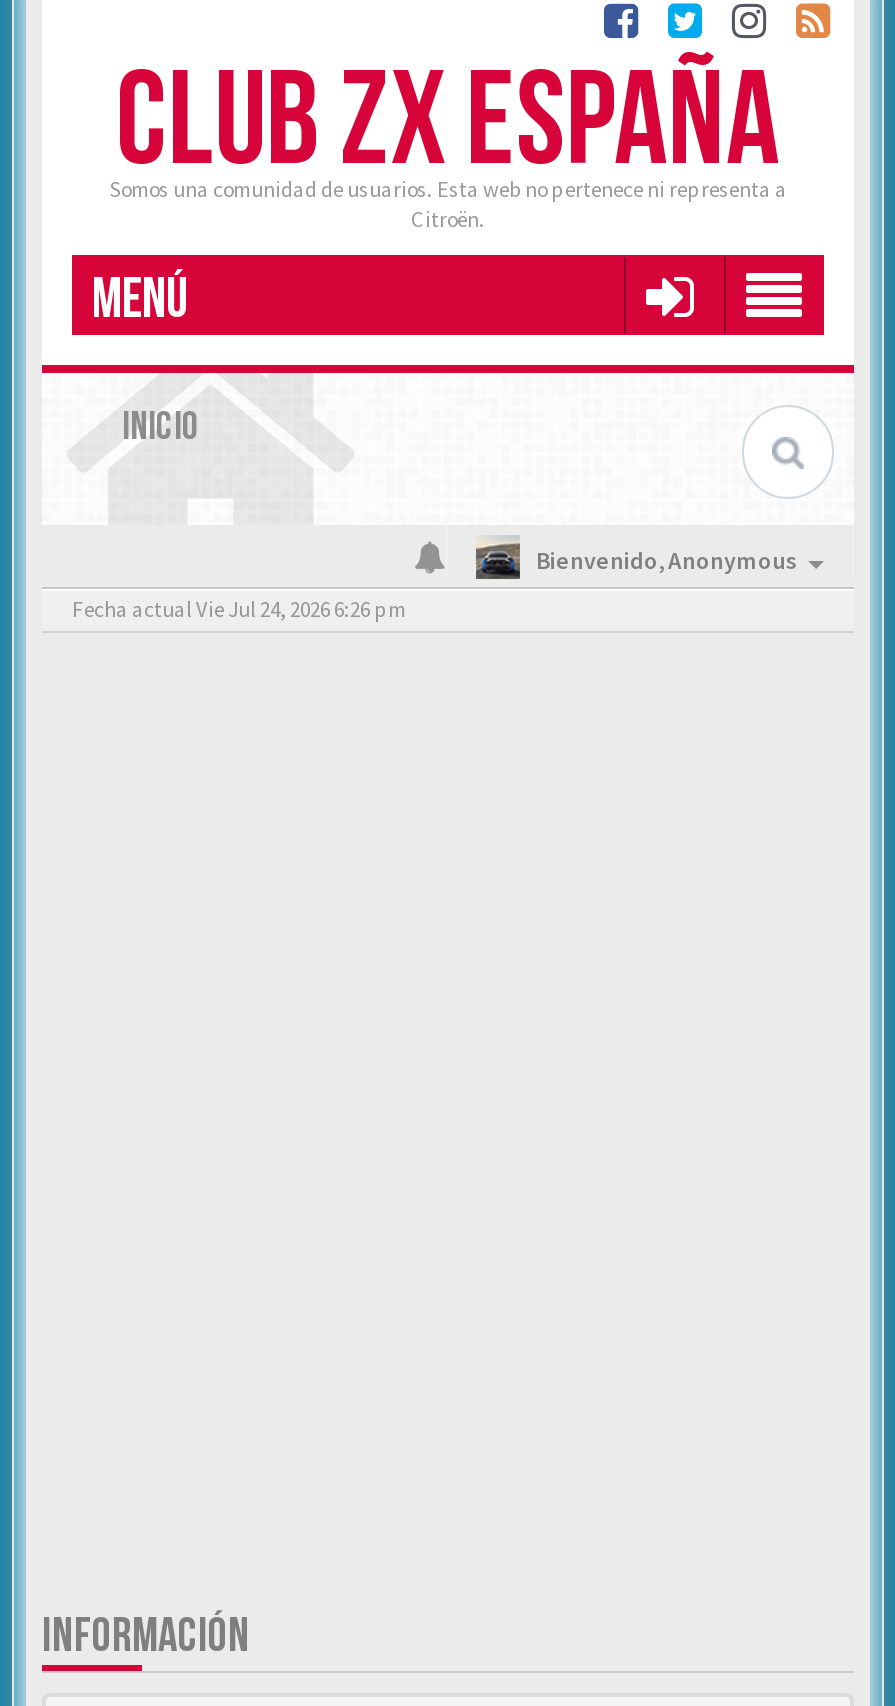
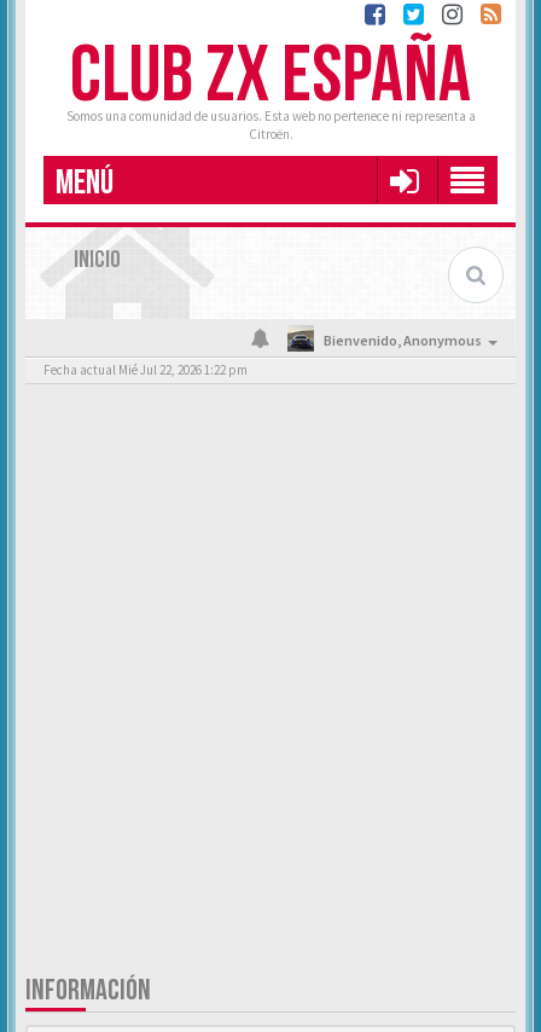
[72,595,406,623] Fecha actual Vie Jul 24, 2026 6:26 pm -> [43,361,248,378] Fecha actual Mié Jul 22, 2026 1:22 pm

